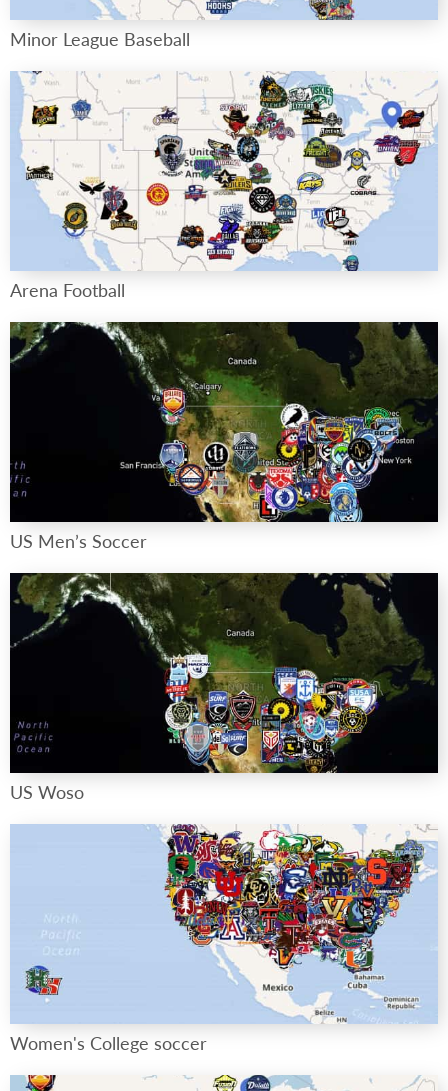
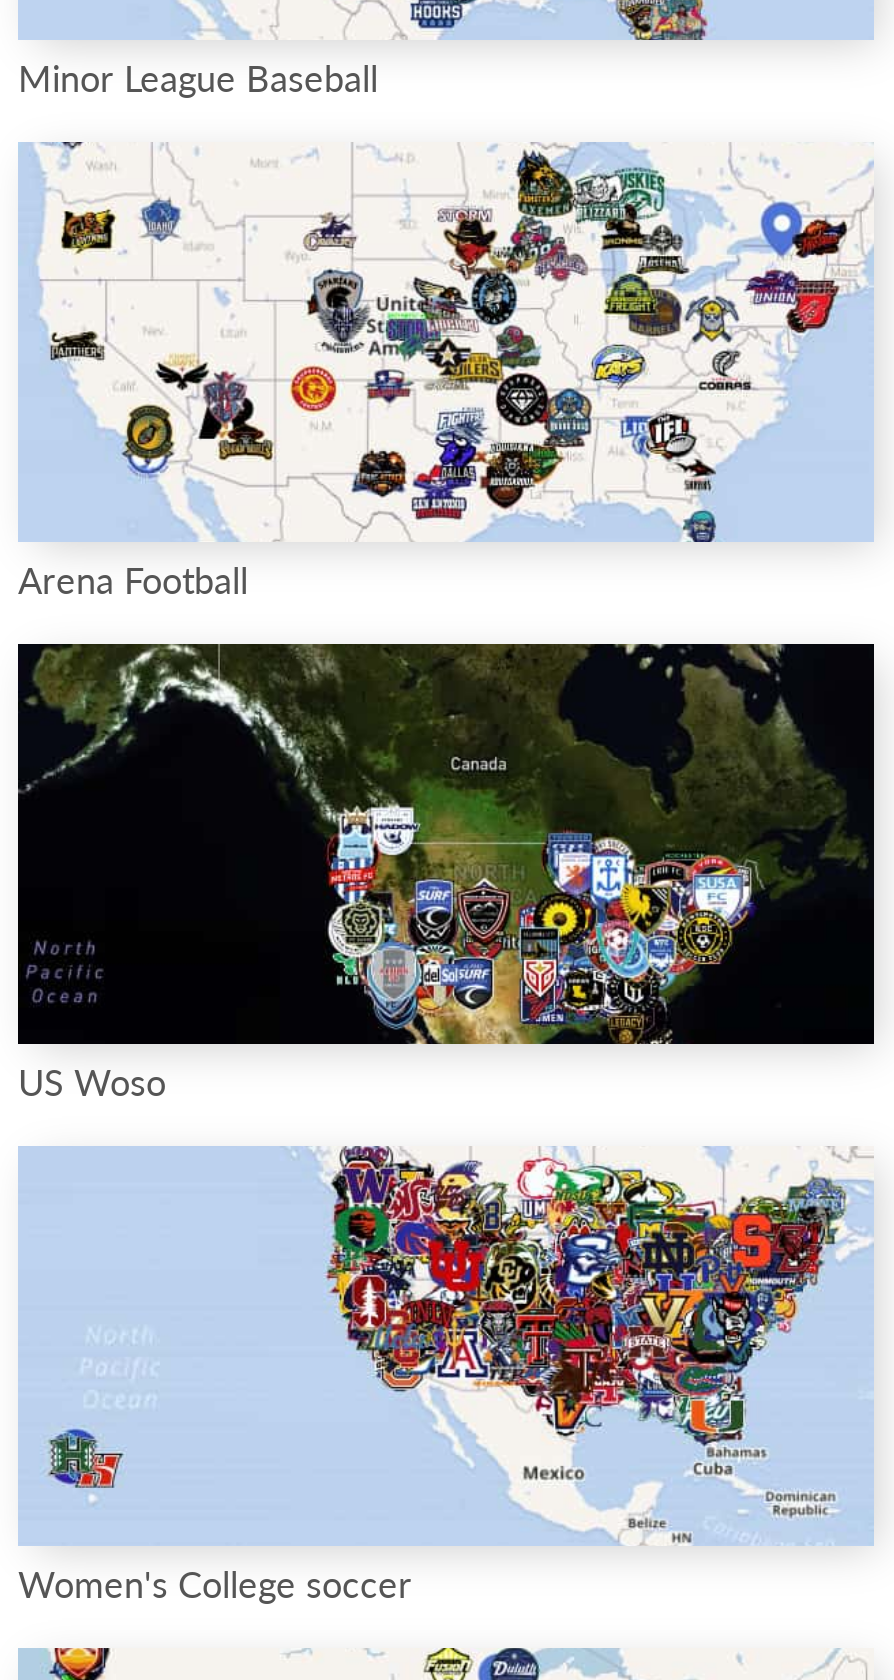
[10,321,438,552] [image] | US Men’s Soccer -> none

